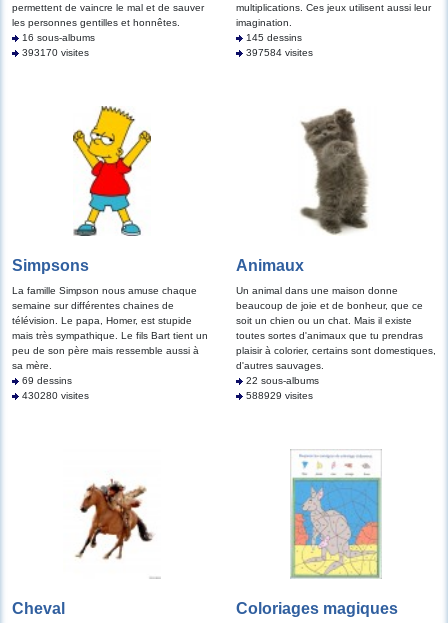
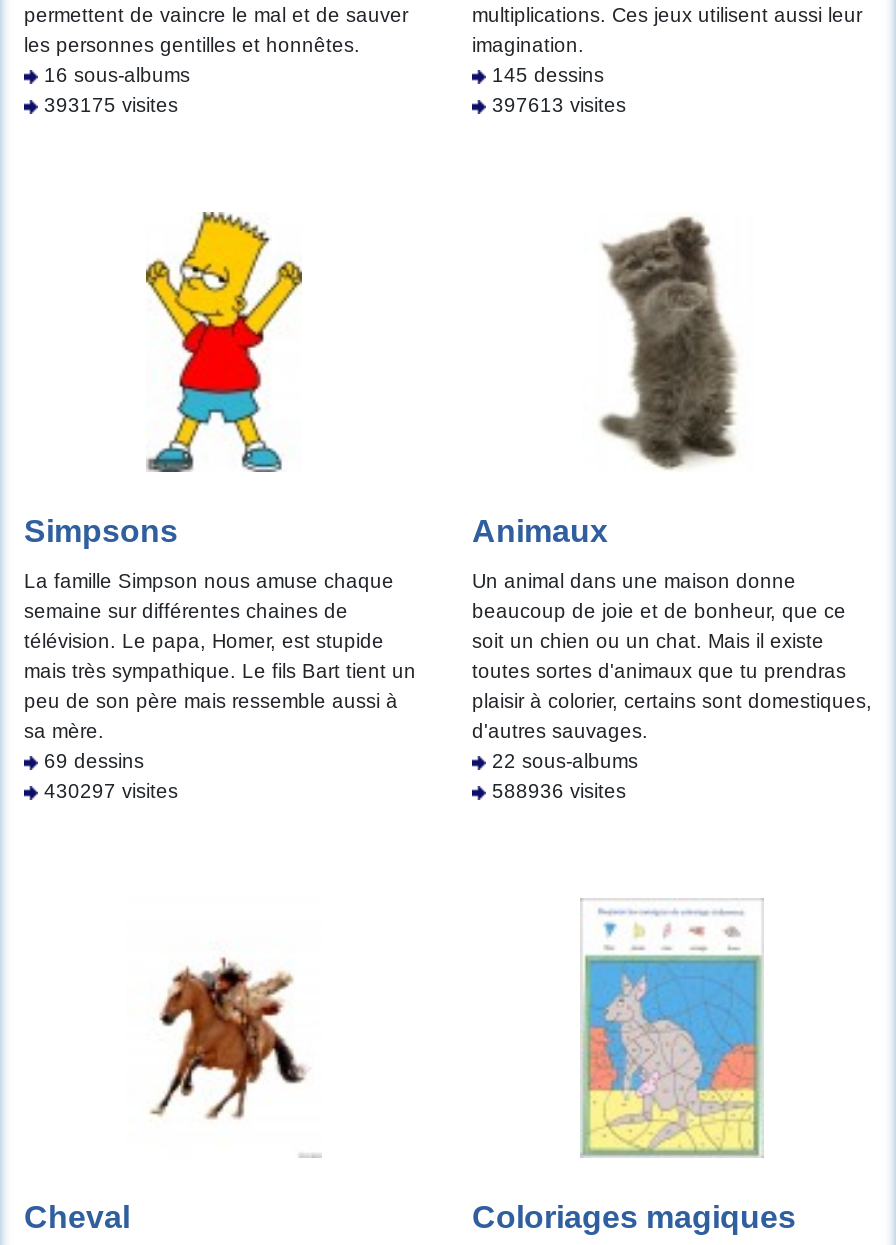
[19,47,89,58] 393170 visites -> [38,94,178,116] 393175 visites
[243,47,313,58] 397584 visites -> [486,94,626,116] 397613 visites
[19,390,89,401] 430280 visites -> [38,780,178,802] 430297 visites
[243,390,313,401] 588929 visites -> [486,780,626,802] 588936 visites

